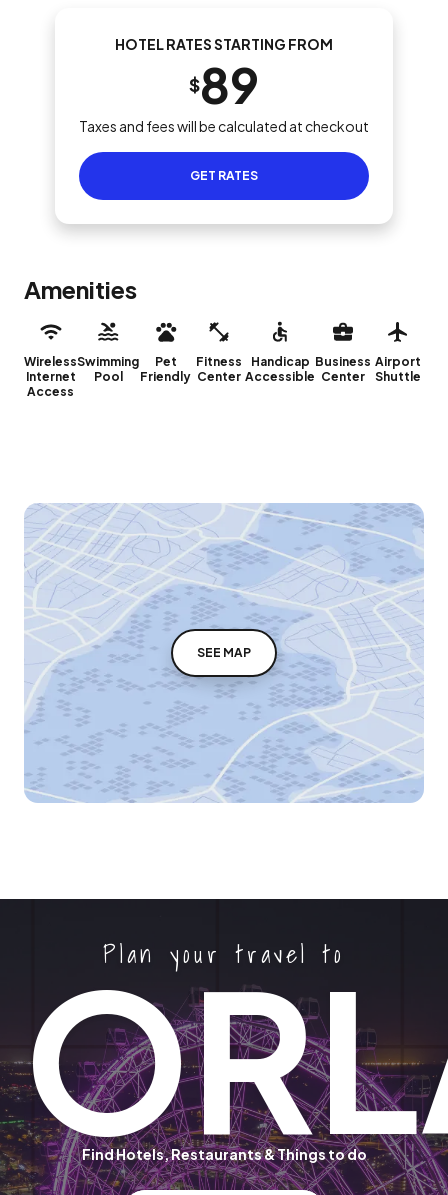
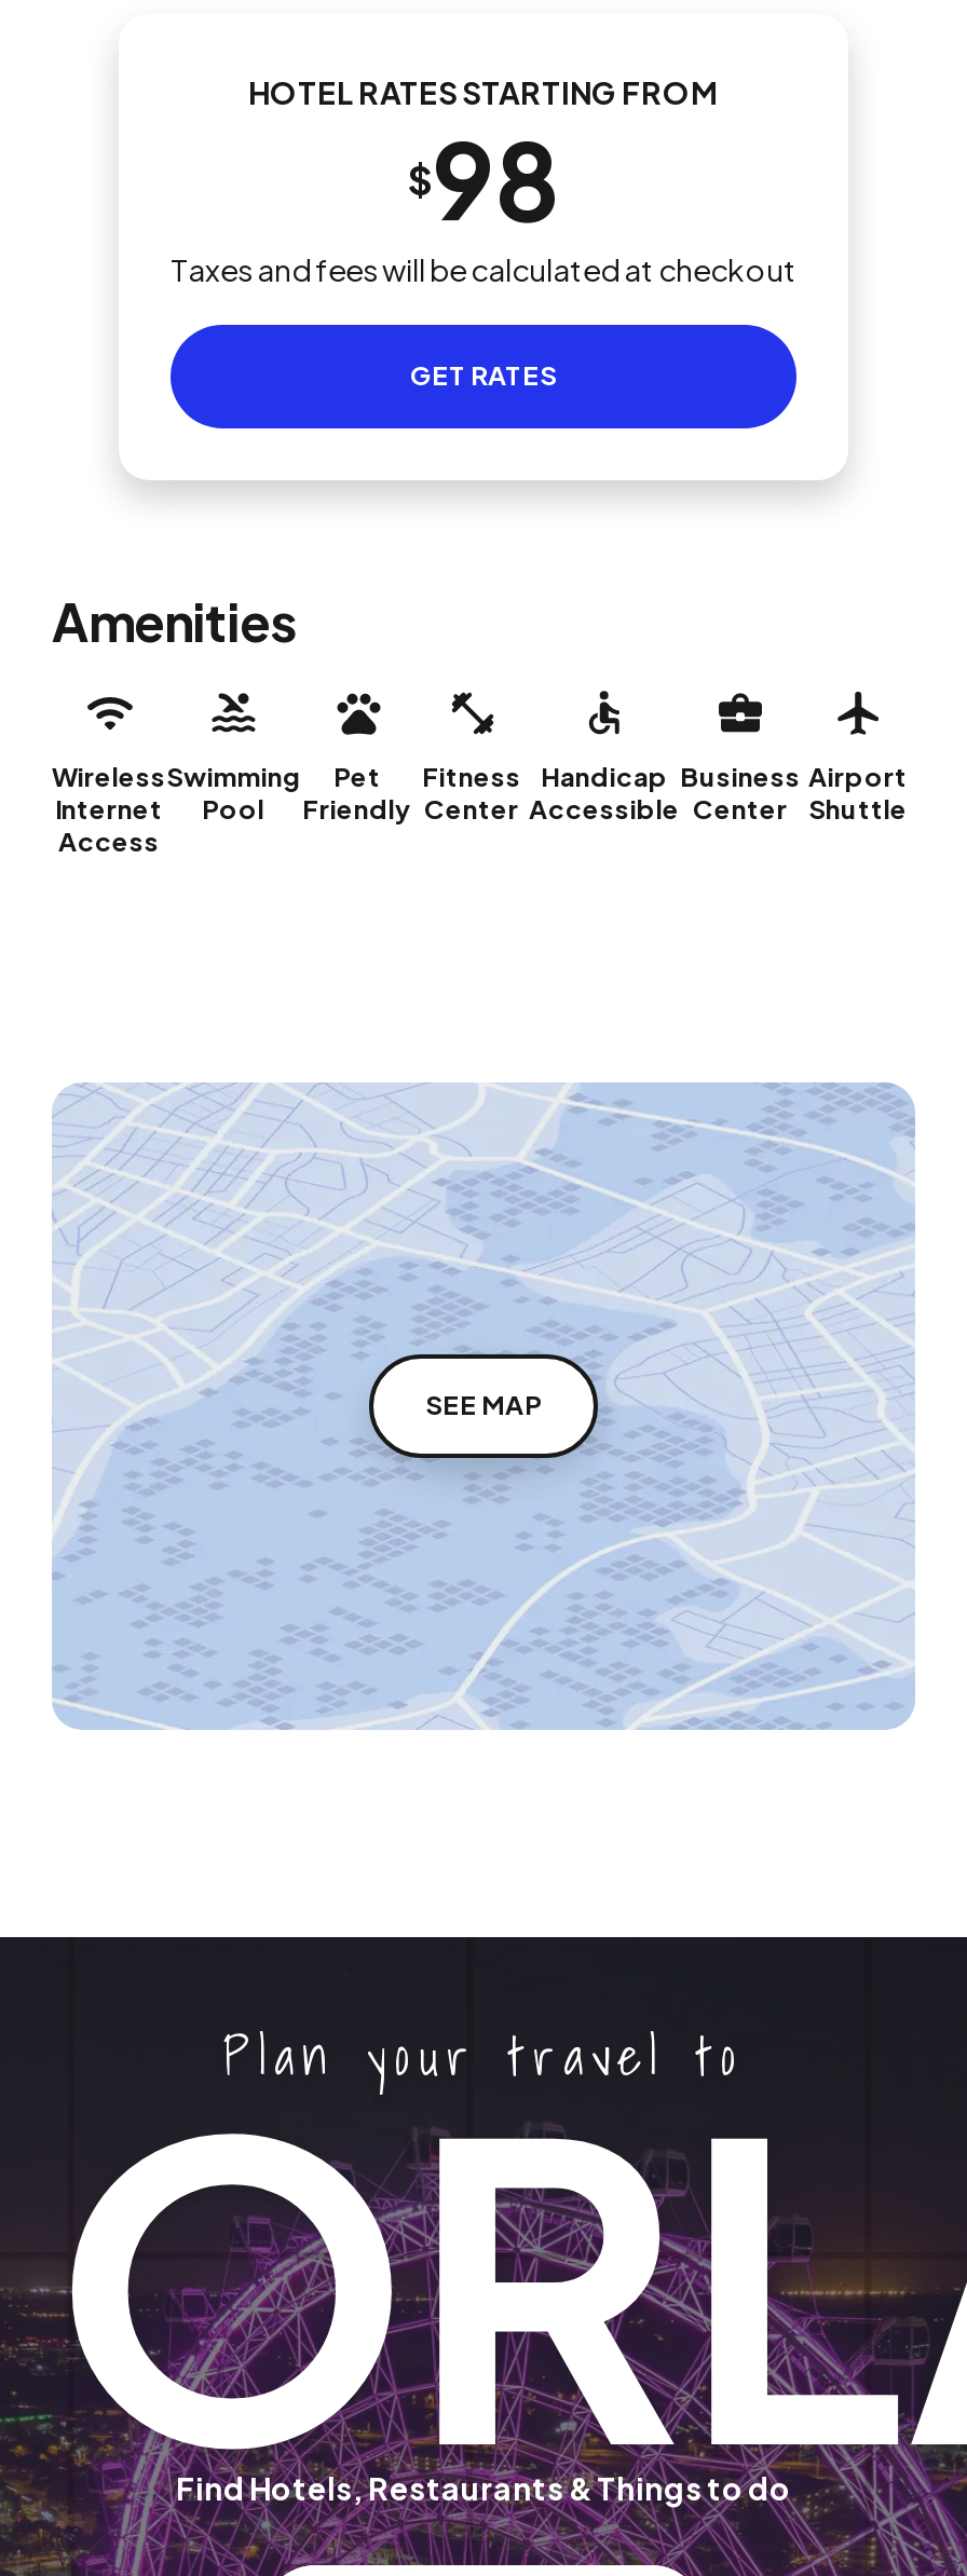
[189,54,259,115] $89 -> [408,113,559,245] $98

